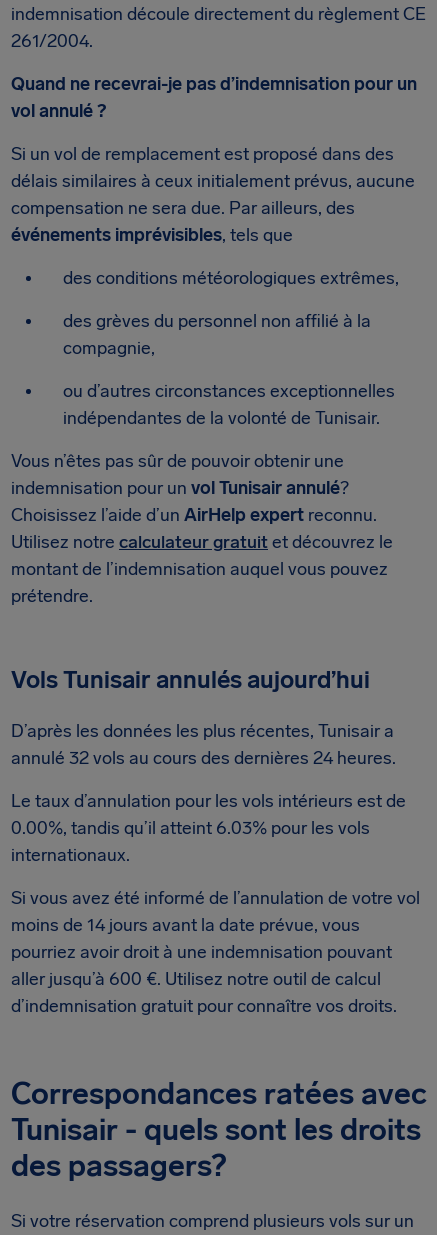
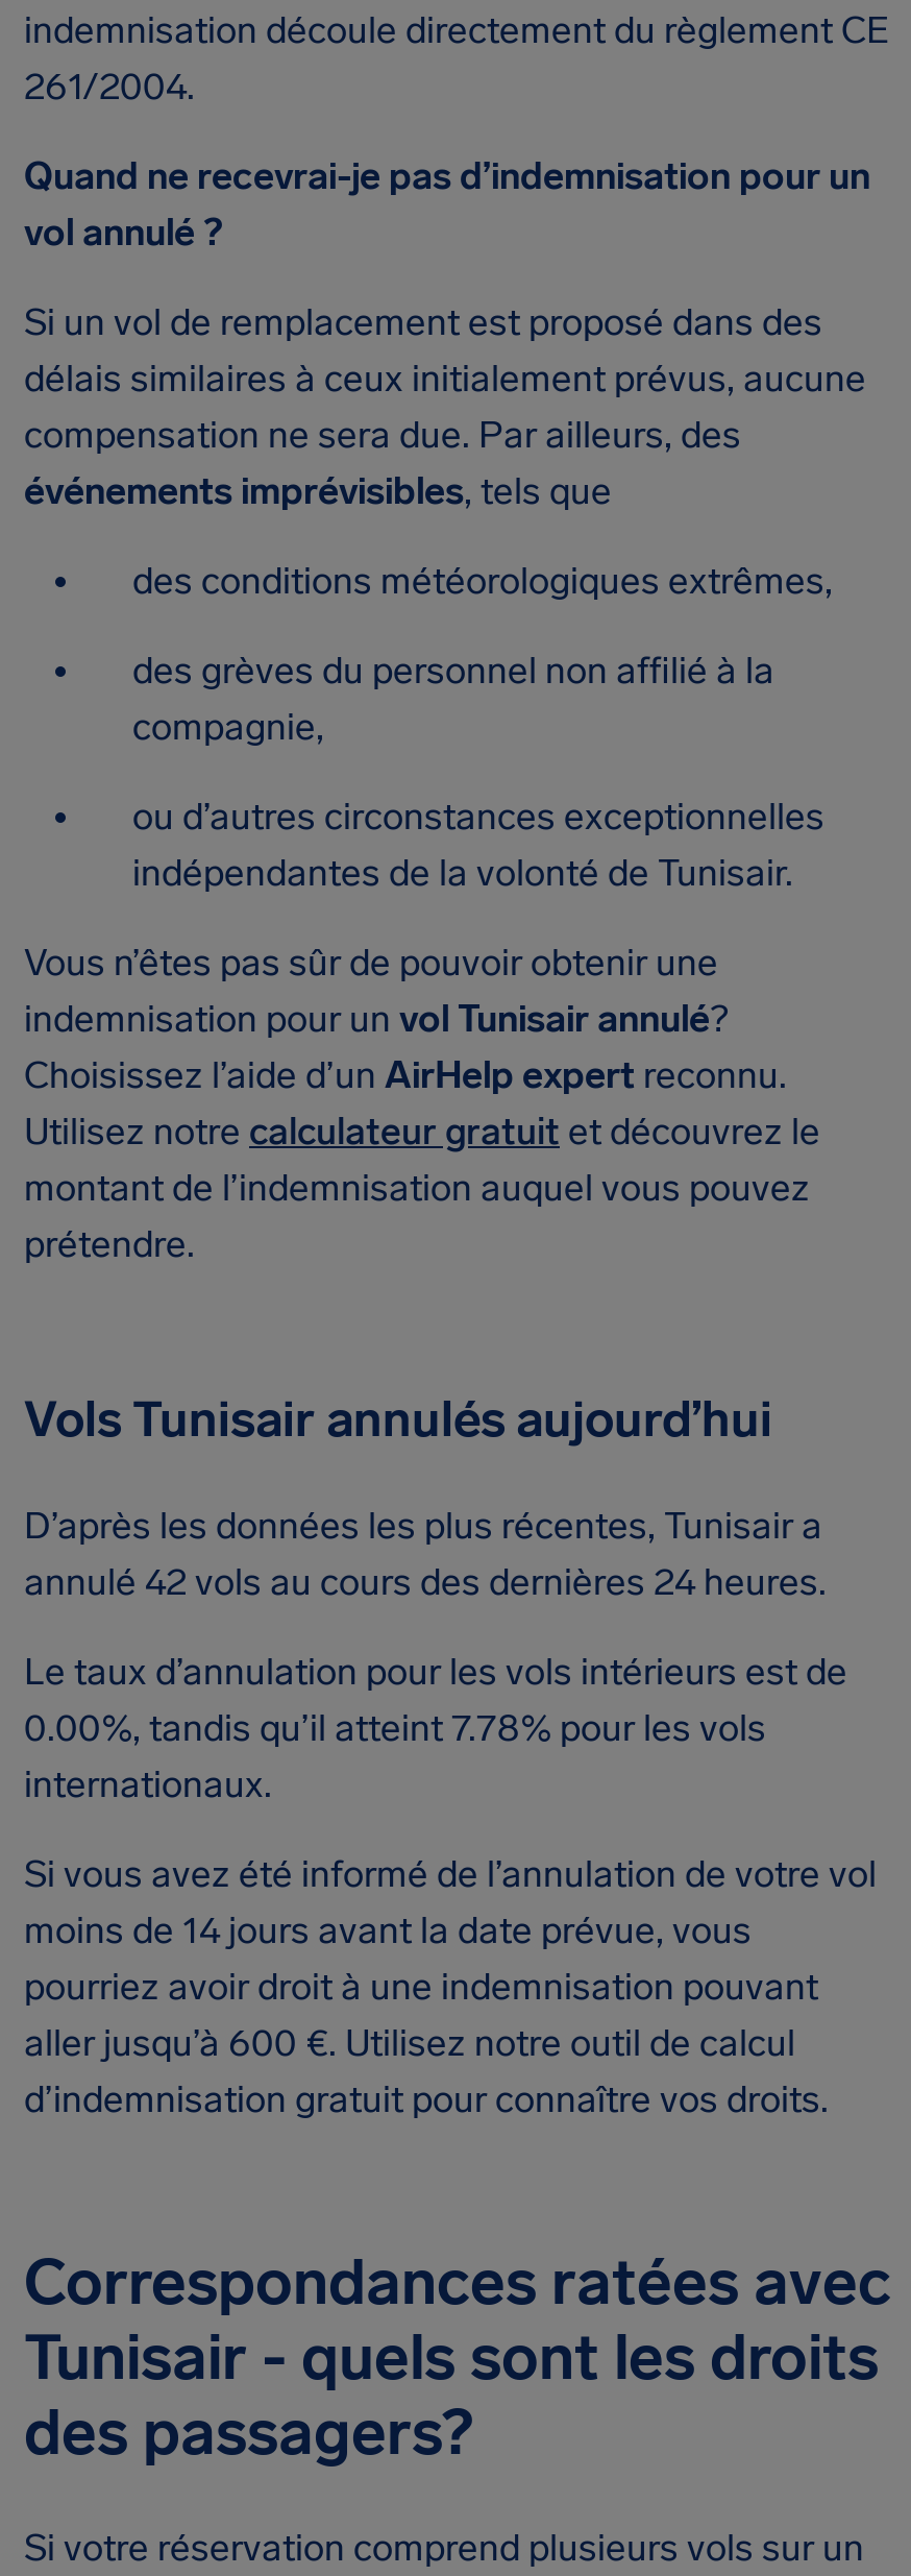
[11,747,396,769] annulé 32 vols au cours des dernières 24 heures. -> [24,1558,827,1604] annulé 42 vols au cours des dernières 24 heures.
[11,817,370,839] 0.00%, tandis qu’il atteint 6.03% pour les vols -> [24,1704,766,1750] 0.00%, tandis qu’il atteint 7.78% pour les vols

